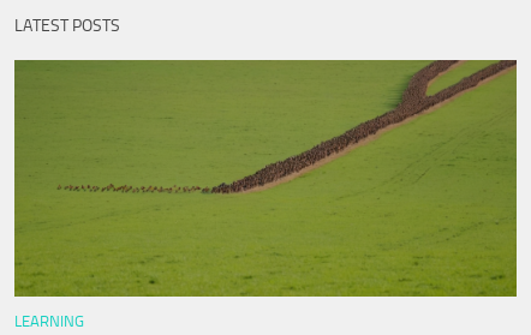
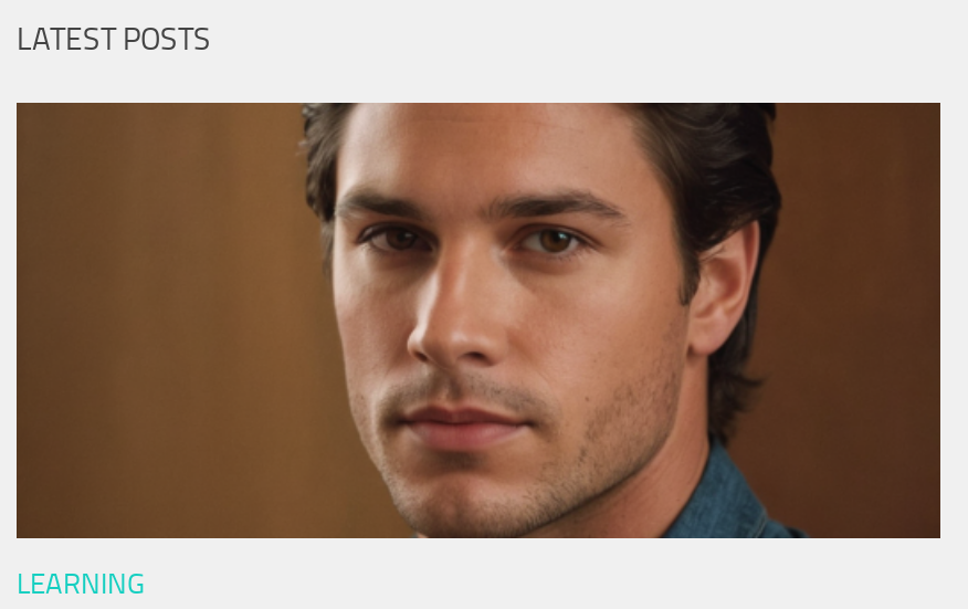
[14,59,518,298] [image] -> [17,101,940,540] [image]

